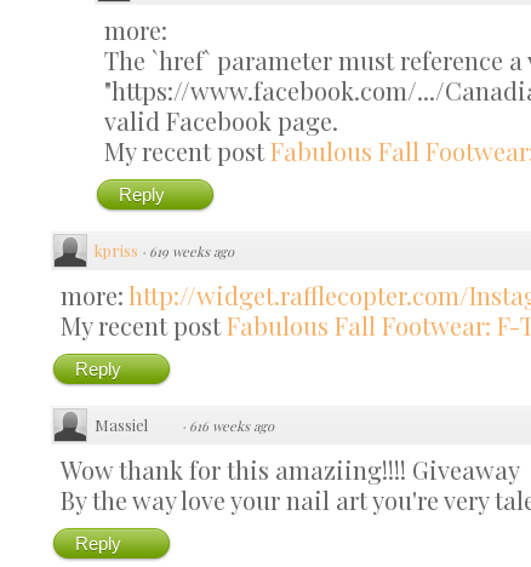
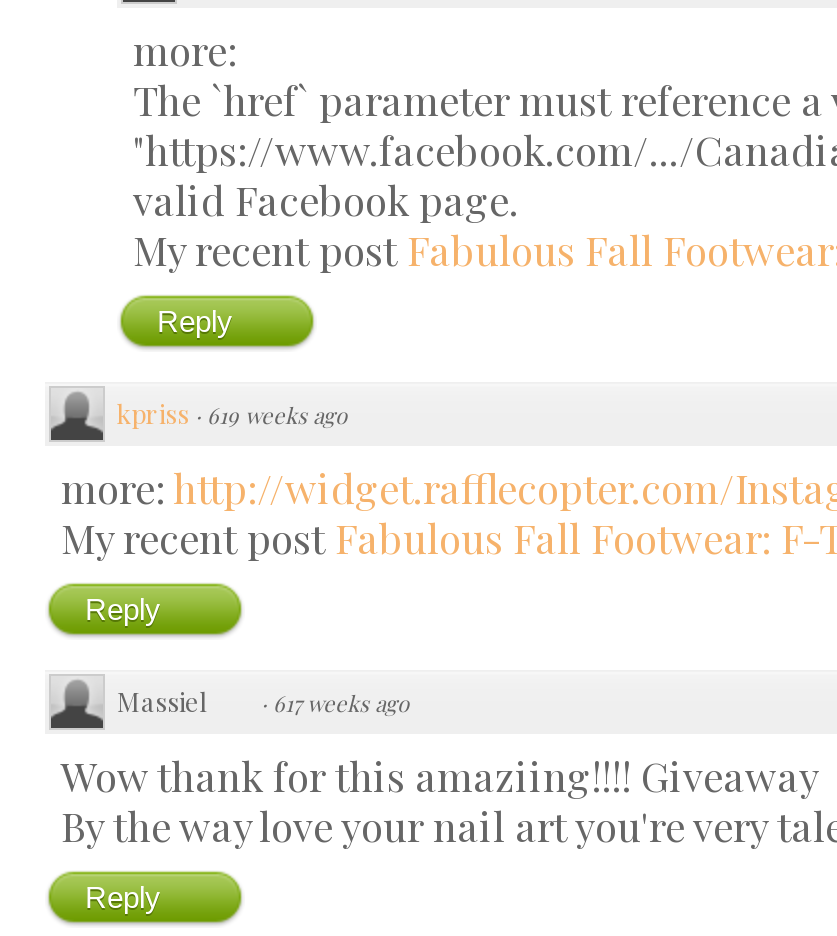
[95,414,274,434] Massiel · 616 weeks ago -> [117,683,409,717] Massiel · 617 weeks ago

